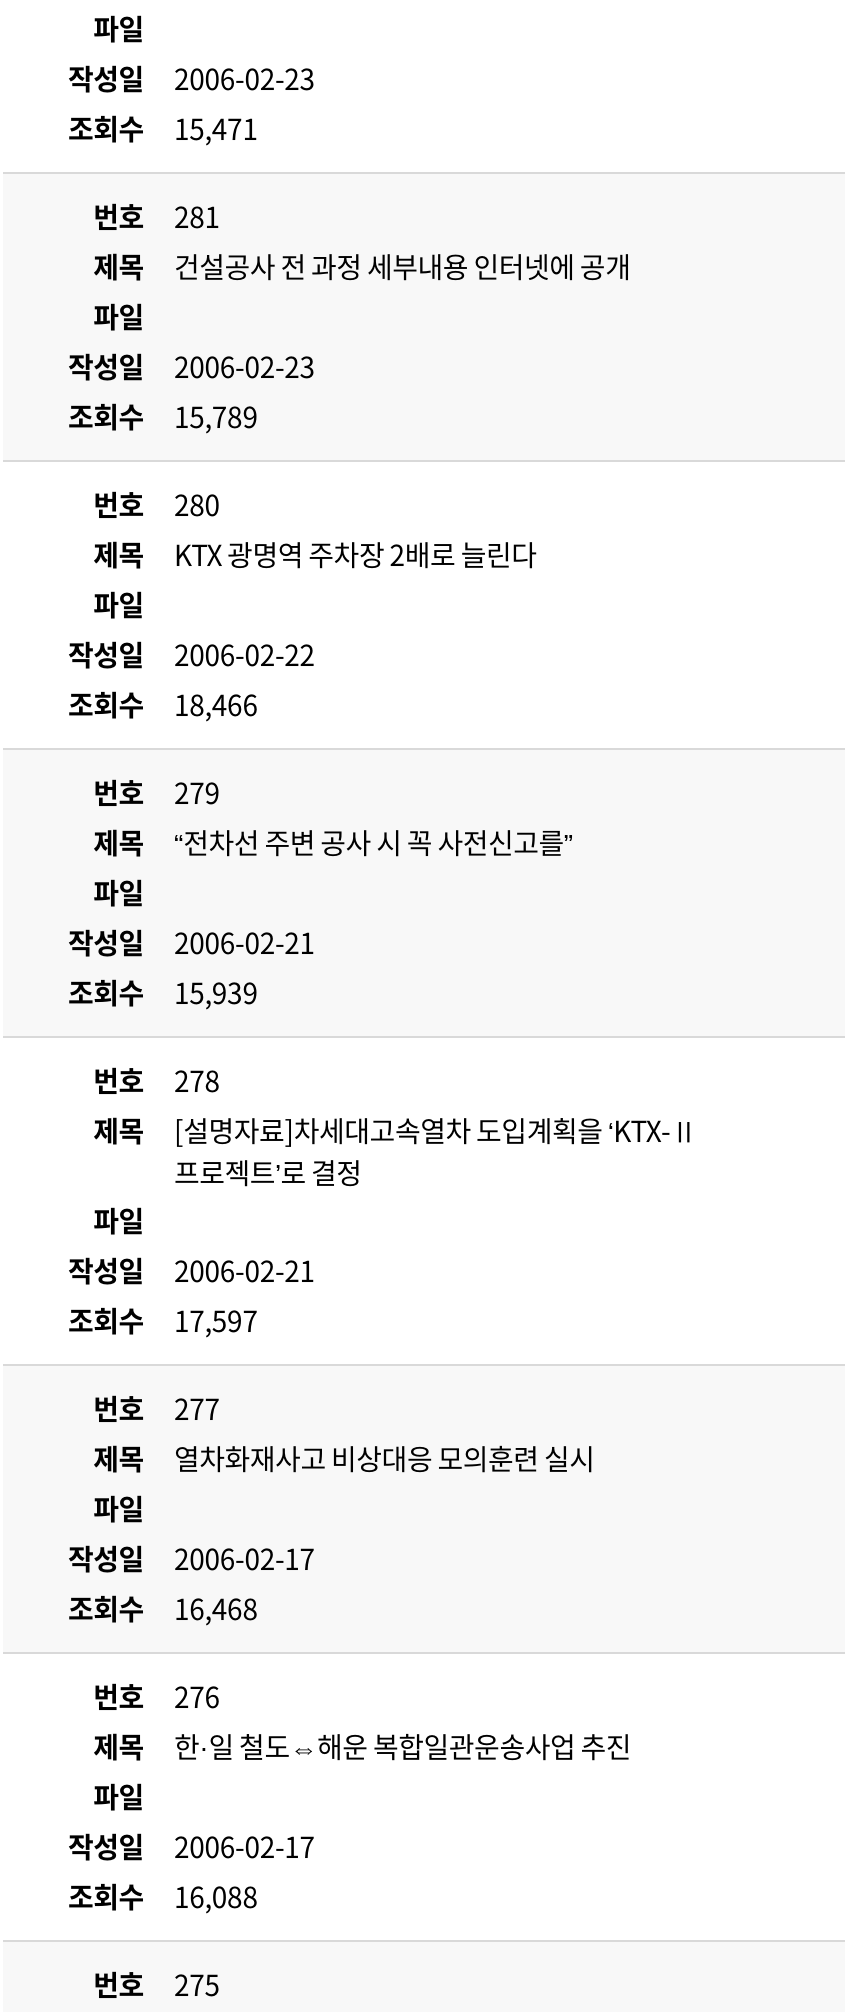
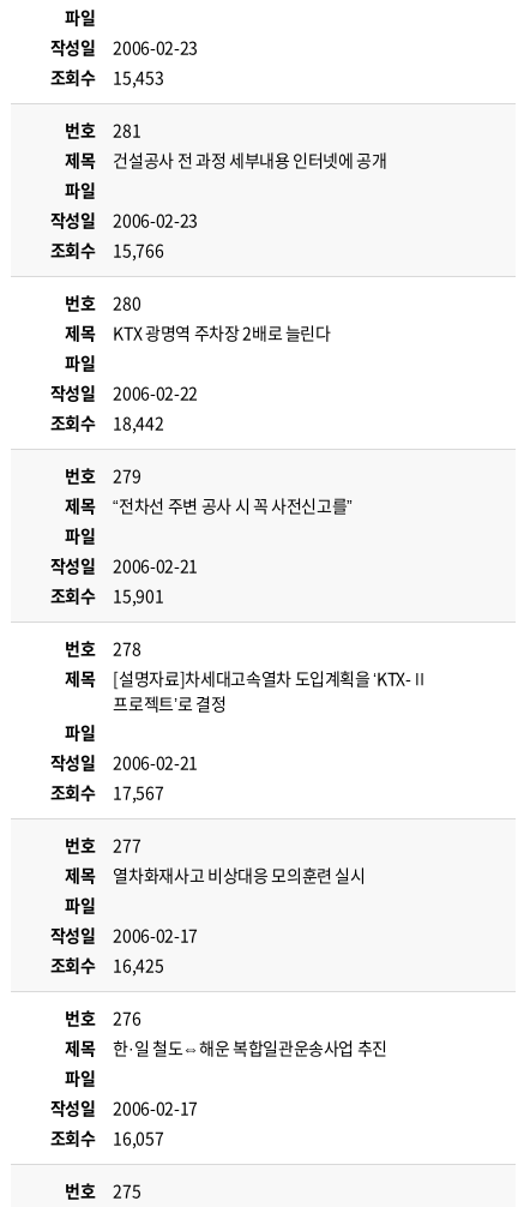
[68,108,258,148] 조회수 15,471 -> [50,65,163,89] 조회수 15,453
[68,396,258,436] 조회수 15,789 -> [50,238,163,262] 조회수 15,766
[68,684,258,724] 조회수 18,466 -> [50,410,163,434] 조회수 18,442
[68,972,258,1012] 조회수 15,939 -> [50,583,163,607] 조회수 15,901
[68,1300,258,1340] 조회수 17,597 -> [50,780,163,804] 조회수 17,567
[68,1588,258,1628] 조회수 16,468 -> [50,953,163,977] 조회수 16,425
[68,1876,258,1916] 조회수 16,088 -> [50,1125,163,1149] 조회수 16,057

